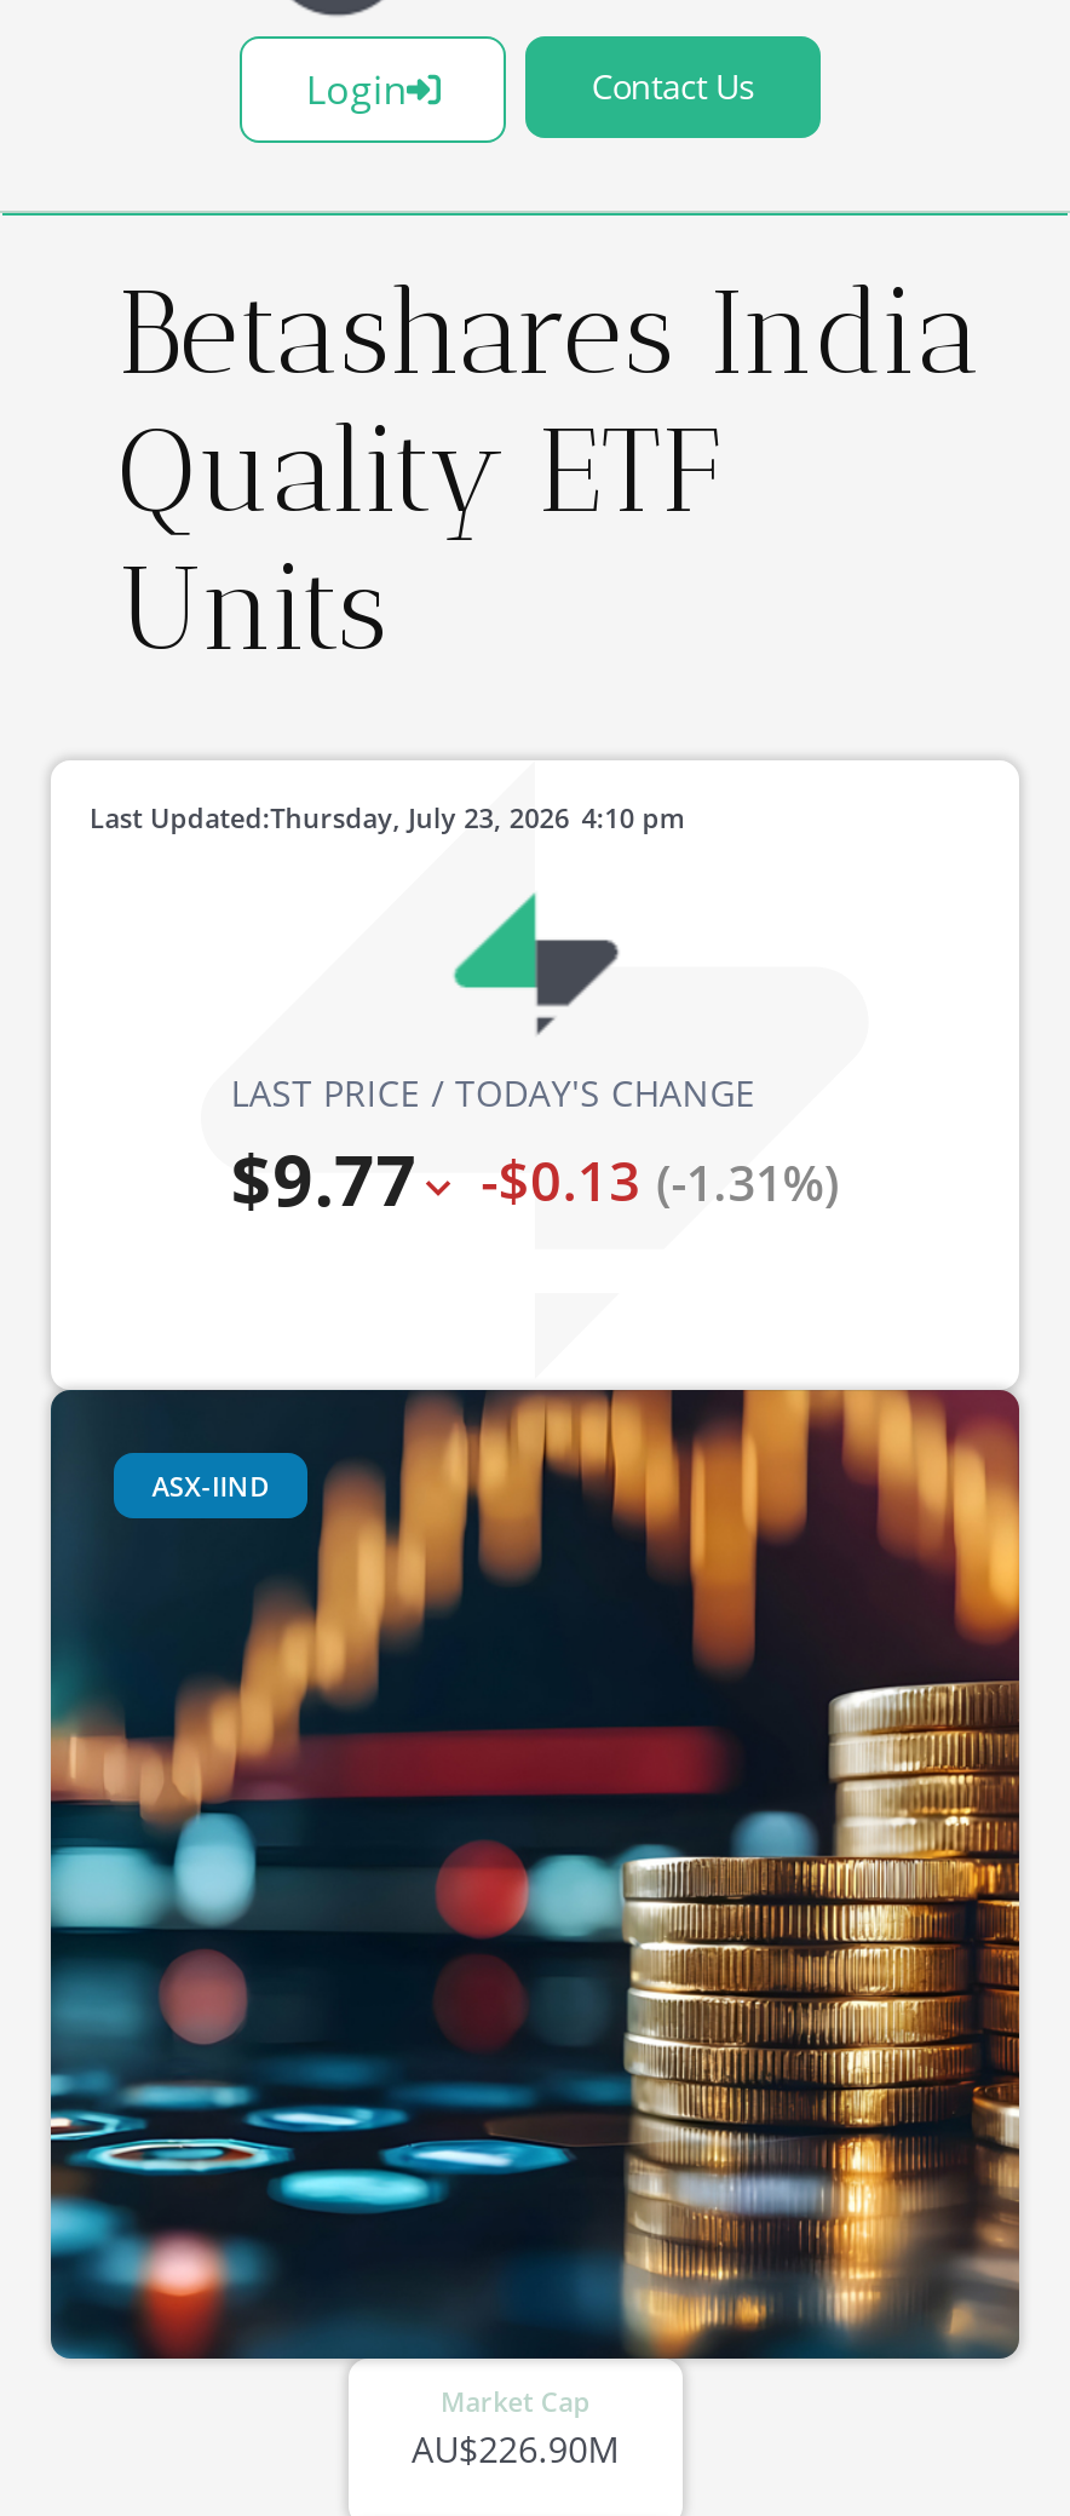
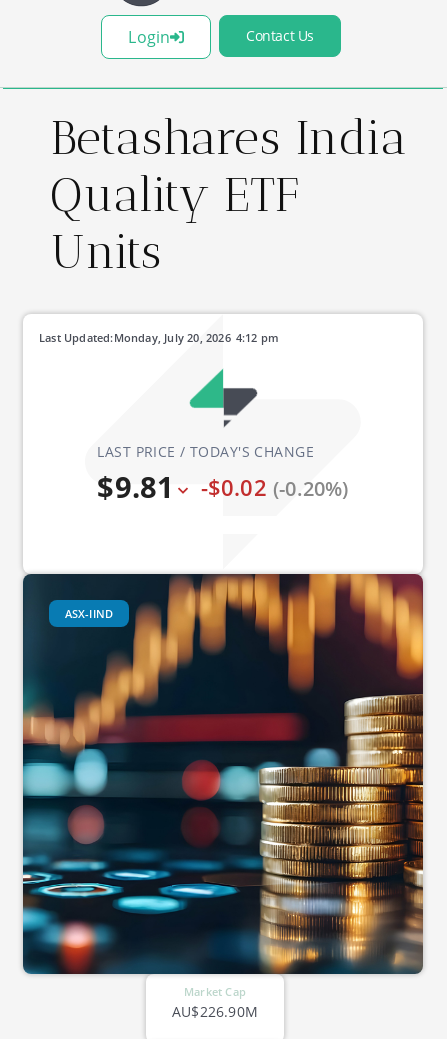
[270,799,569,835] Thursday, July 23, 2026 -> [114,330,231,345] Monday, July 20, 2026
[581,799,687,835] 4:10 pm -> [236,330,279,345] 4:12 pm
[231,1132,417,1229] $9.77 -> [97,467,174,507] $9.81
[481,1143,839,1218] -$0.13 (-1.31%) -> [201,472,349,503] -$0.02 (-0.20%)

